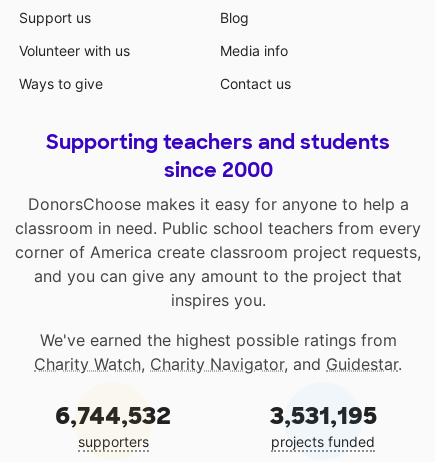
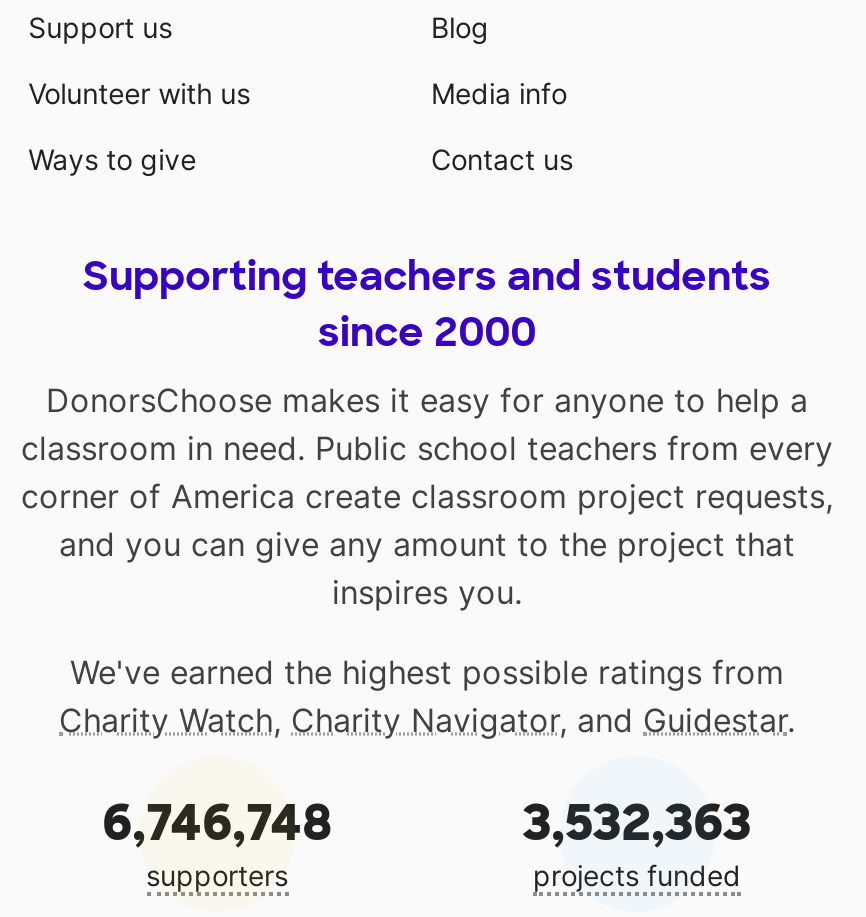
[55,400,171,431] 6,744,532 -> [102,793,332,855] 6,746,748
[269,400,376,431] 3,531,195 -> [523,793,751,855] 3,532,363

